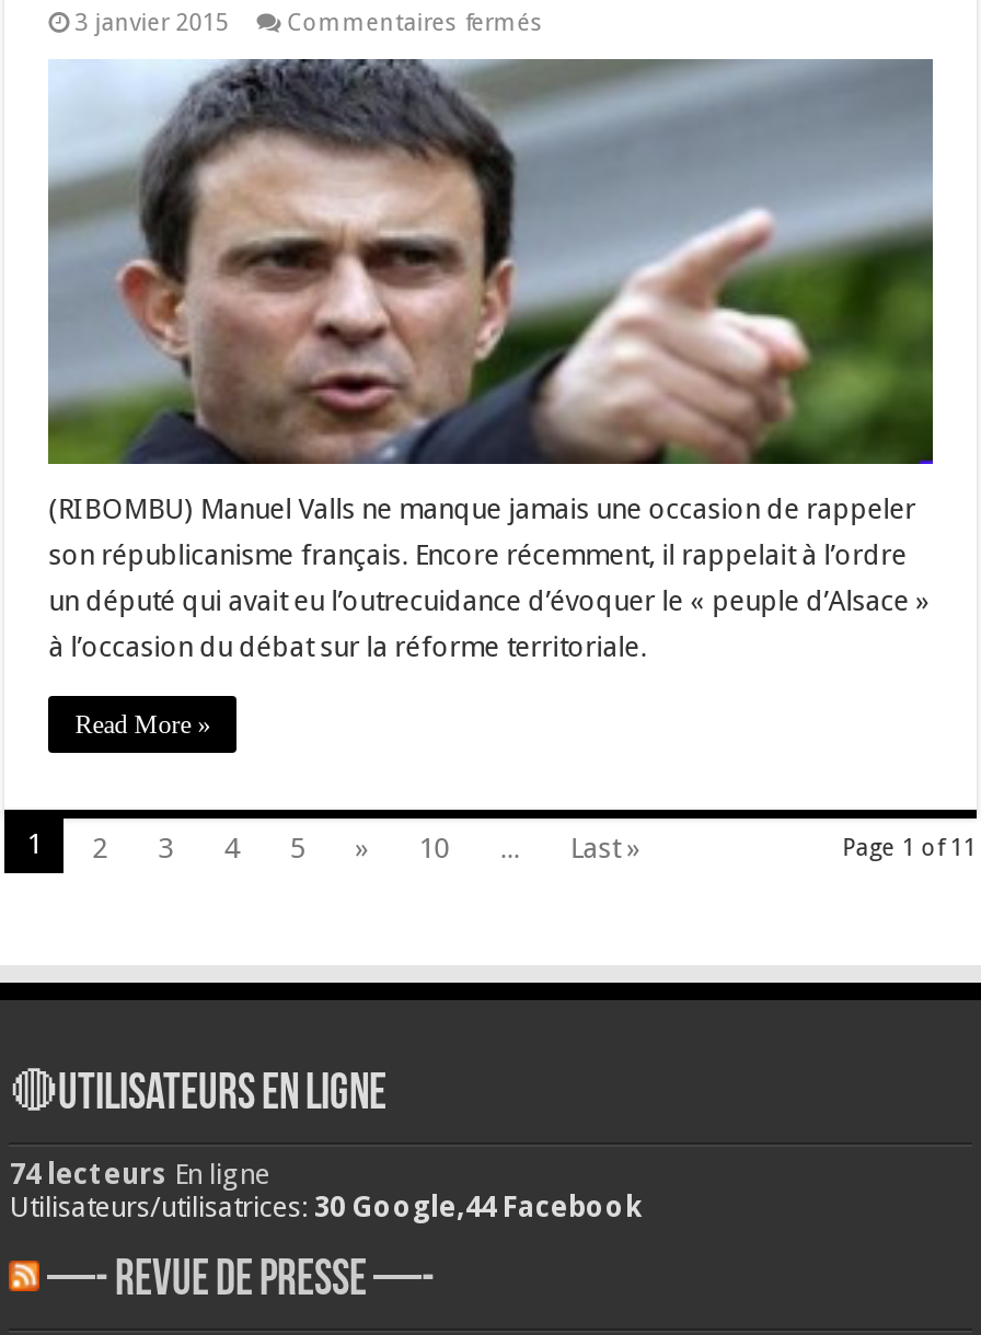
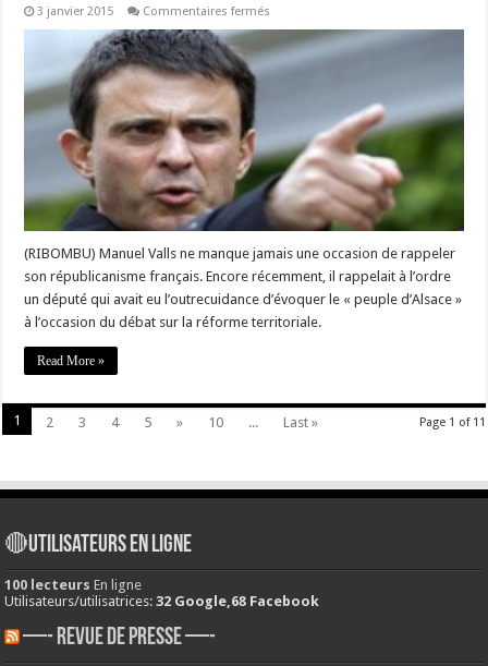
[10,1158,270,1191] 74 lecteurs En ligne -> [5,577,142,593] 100 lecteurs En ligne
[10,1191,643,1224] Utilisateurs/utilisatrices: 30 Google,44 Facebook -> [5,593,320,610] Utilisateurs/utilisatrices: 32 Google,68 Facebook

